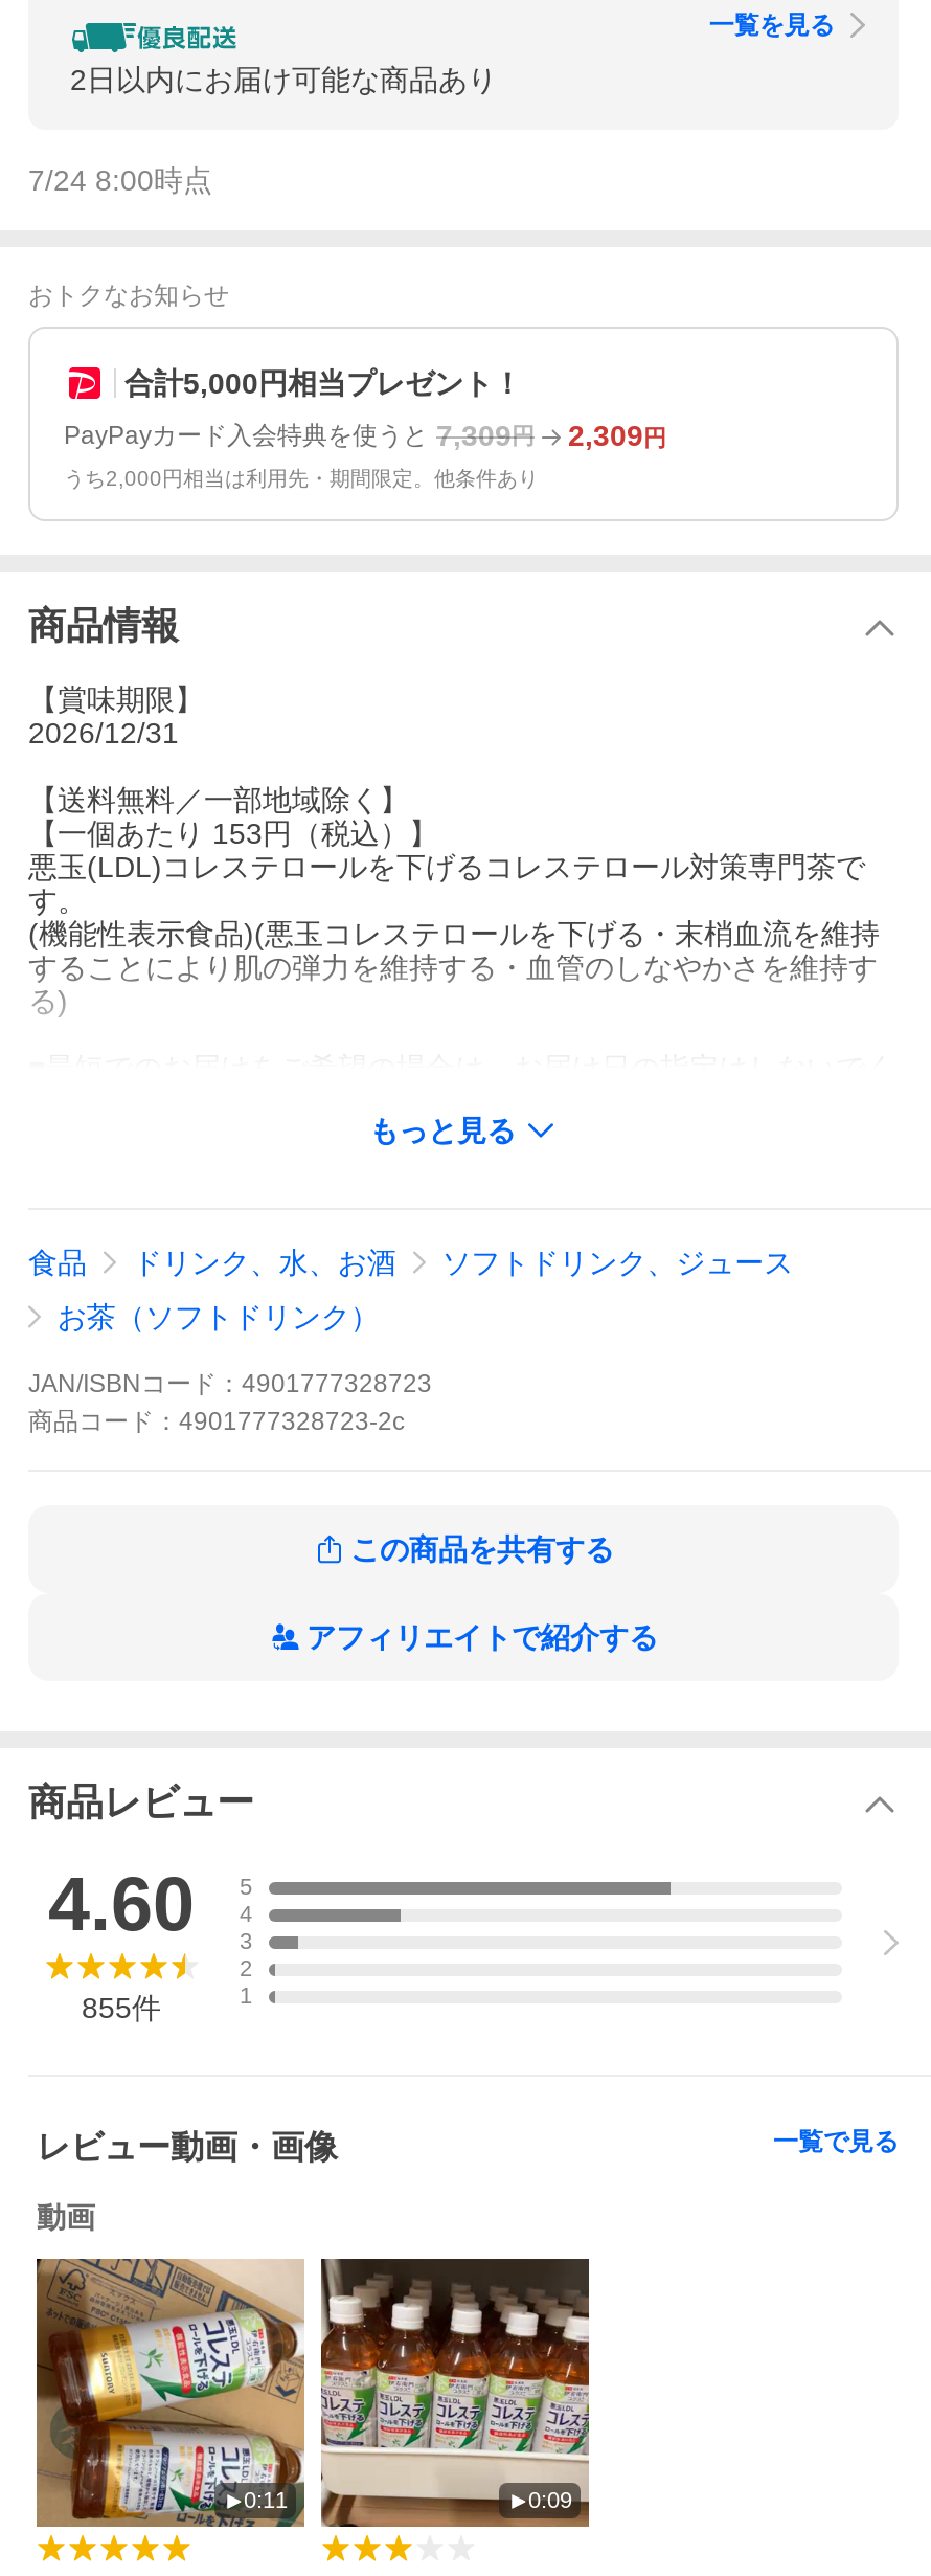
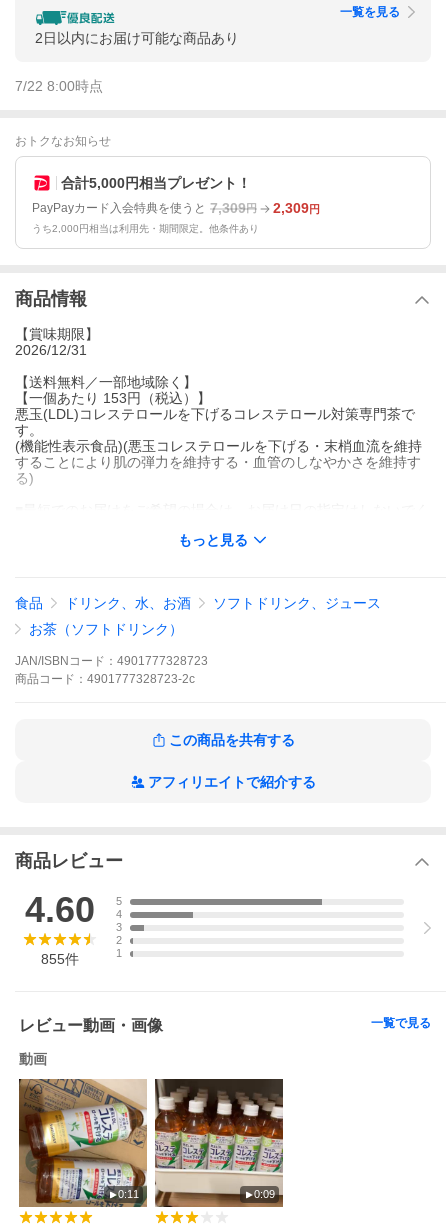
[28,164,212,197] 7/24 8:00時点 -> [15,78,103,94] 7/22 8:00時点

